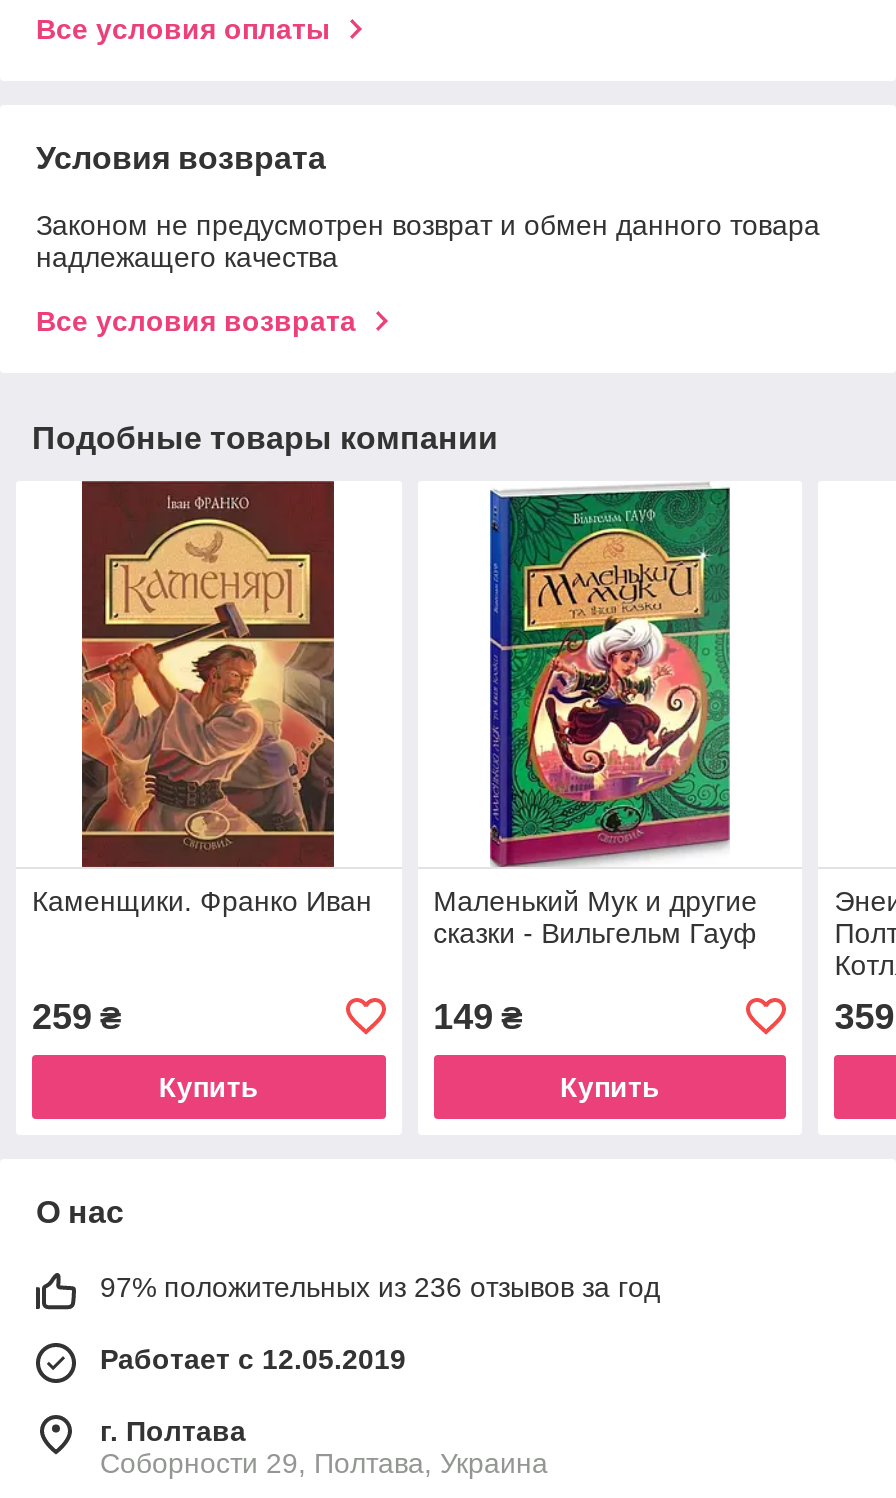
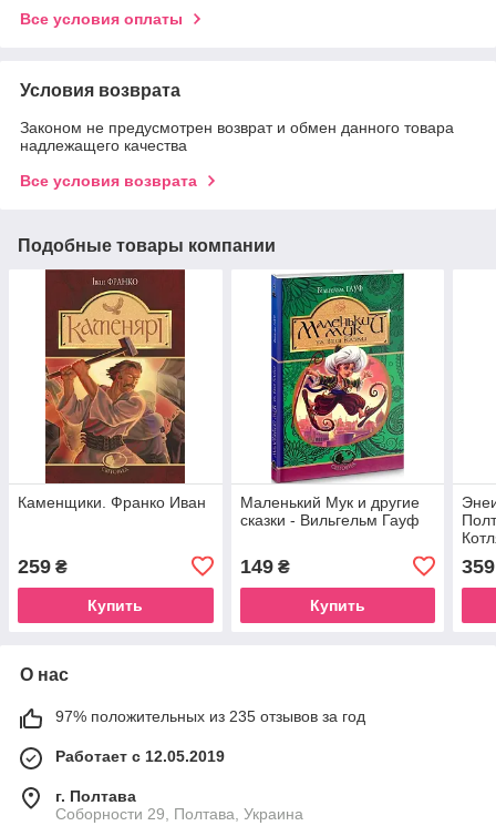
[100,1271,660,1303] 97% положительных из 236 отзывов за год -> [55,707,365,725] 97% положительных из 235 отзывов за год

